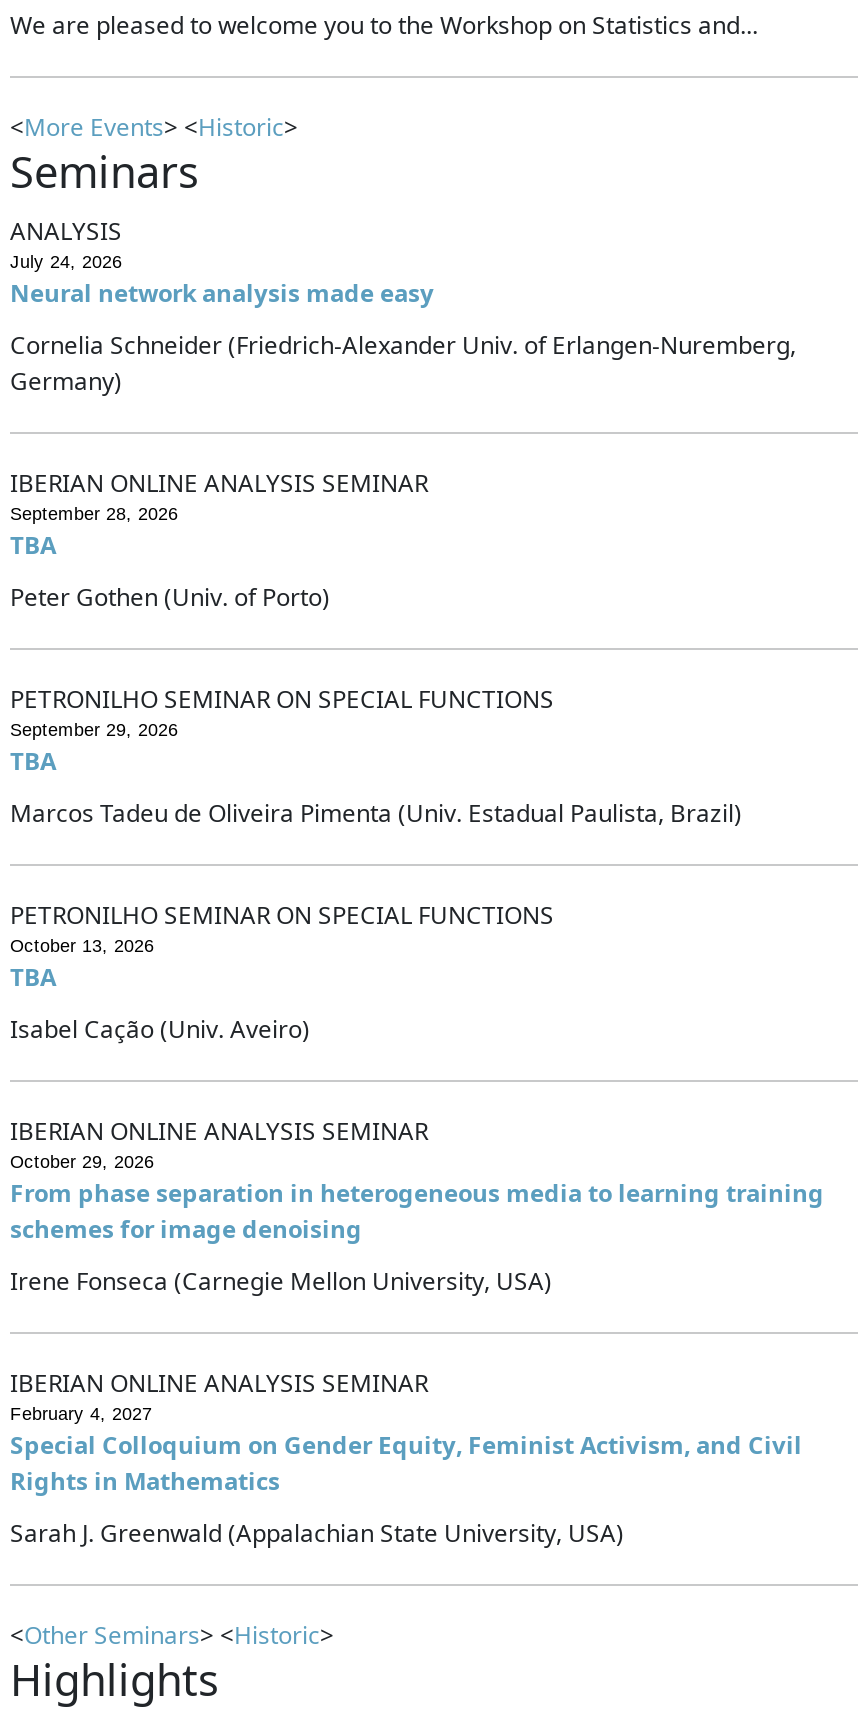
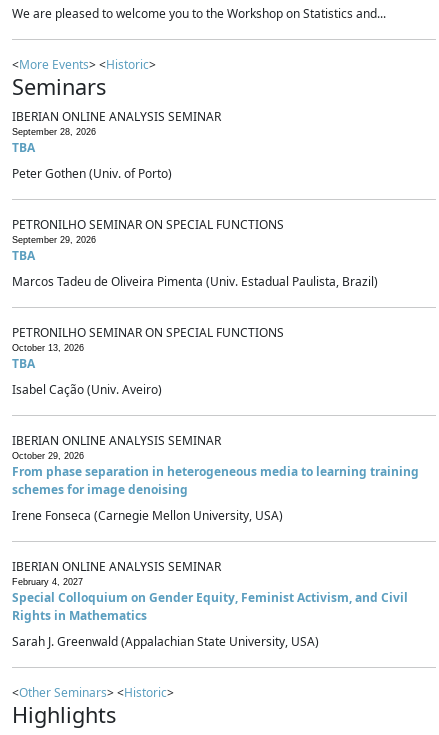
[10,215,796,399] ANALYSIS | July 24, 2026 | Neural network analysis made easy | Cornelia Schneider (Friedrich-Alexander Univ. of Erlangen-Nuremberg, | Germany) -> none

